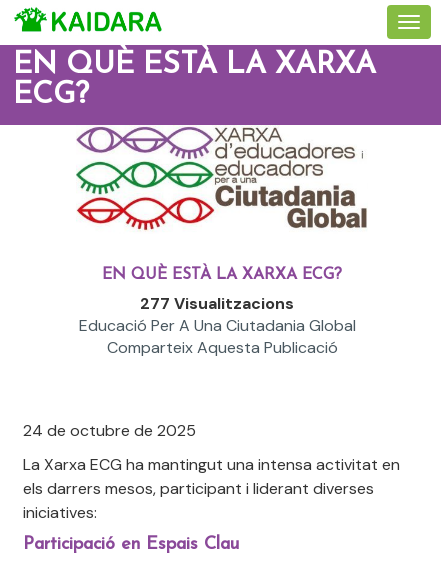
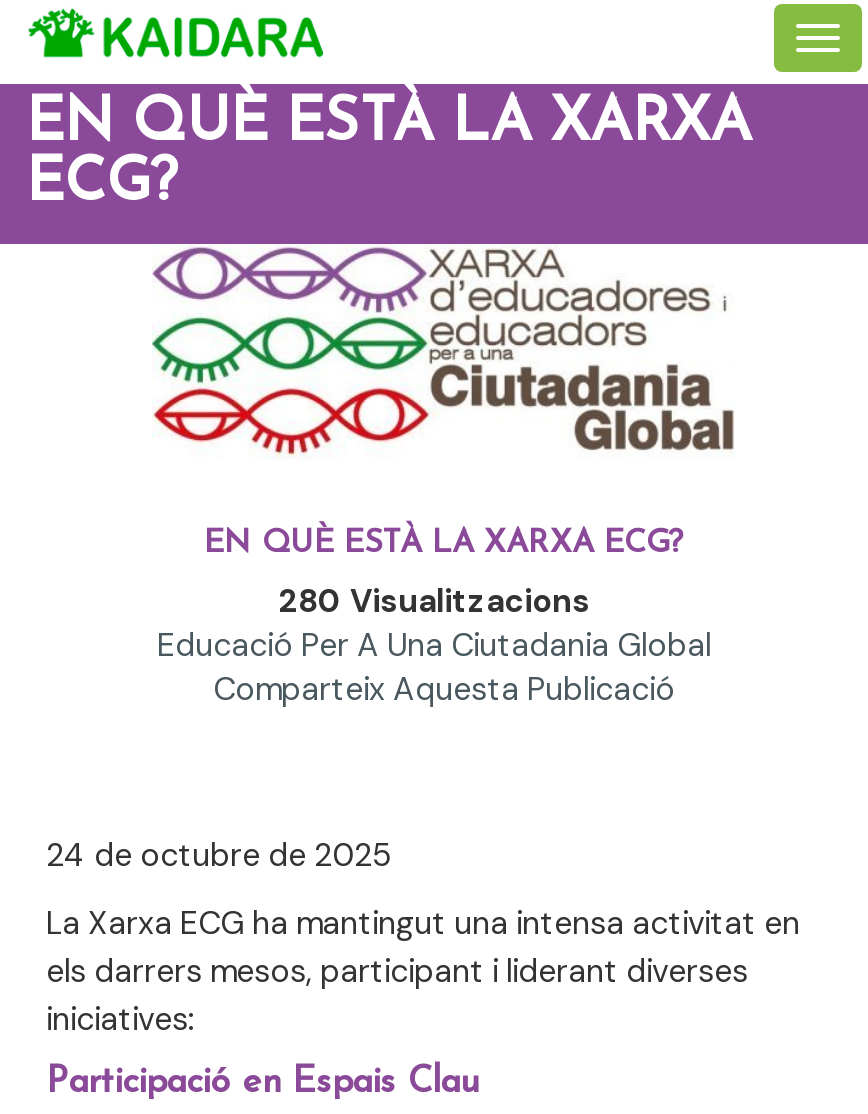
[140,293,294,314] 277 Visualitzacions -> [278,579,590,621] 280 Visualitzacions

